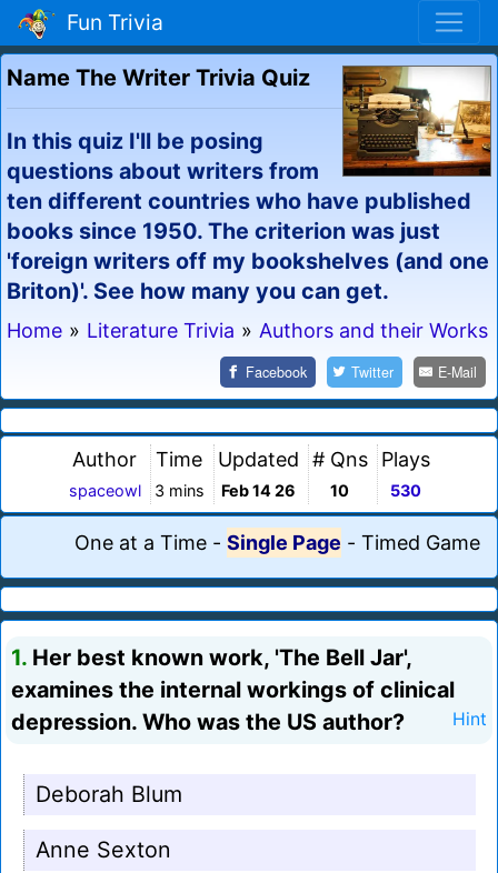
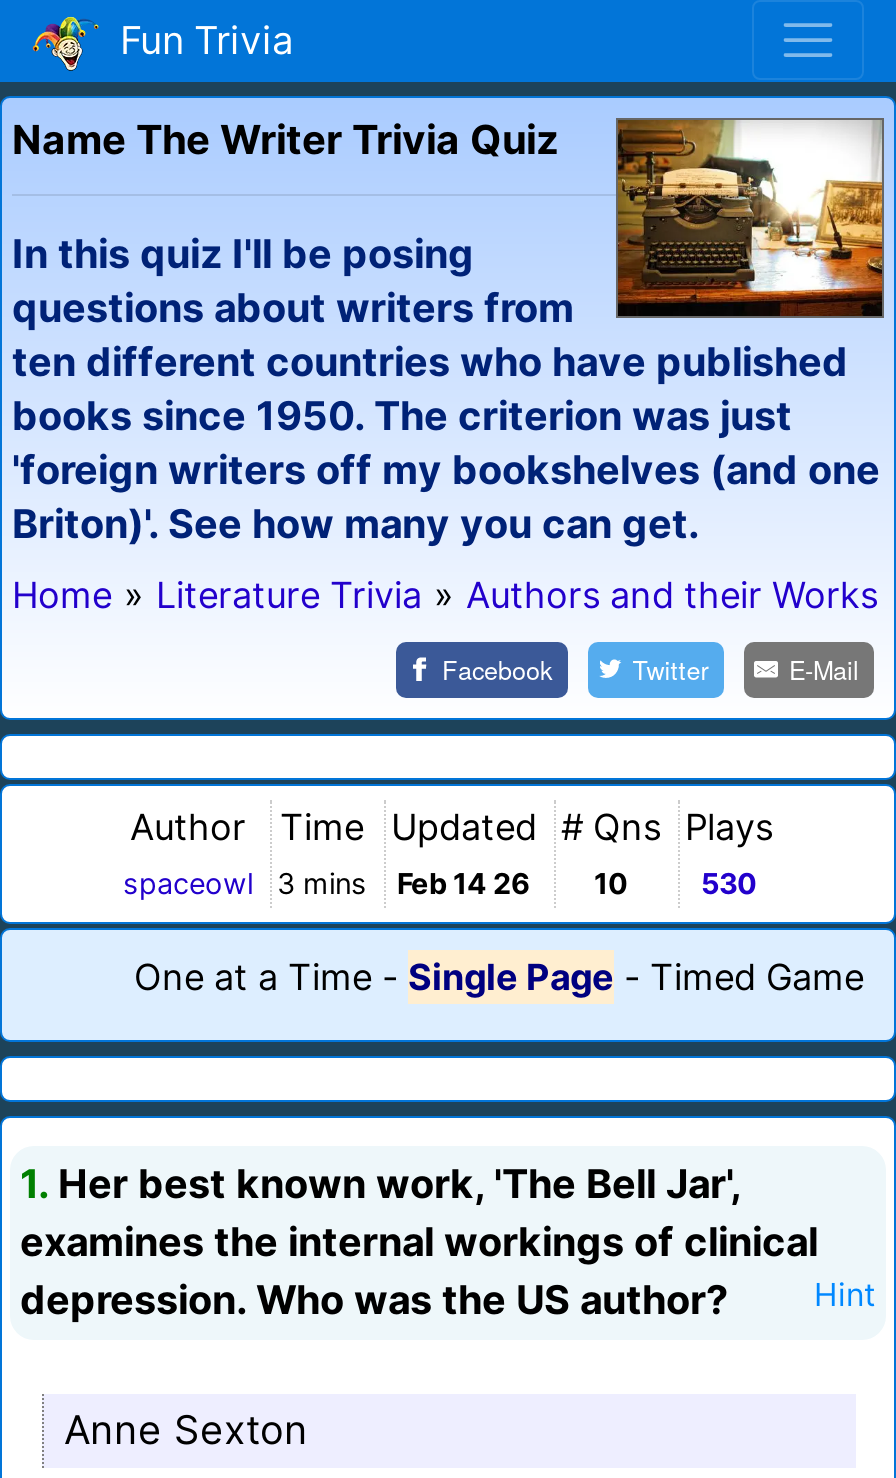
[36,781,182,807] Deborah Blum -> none

